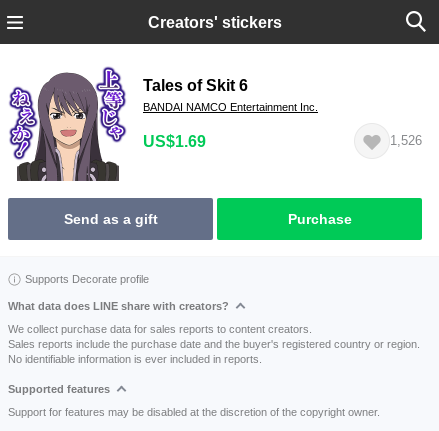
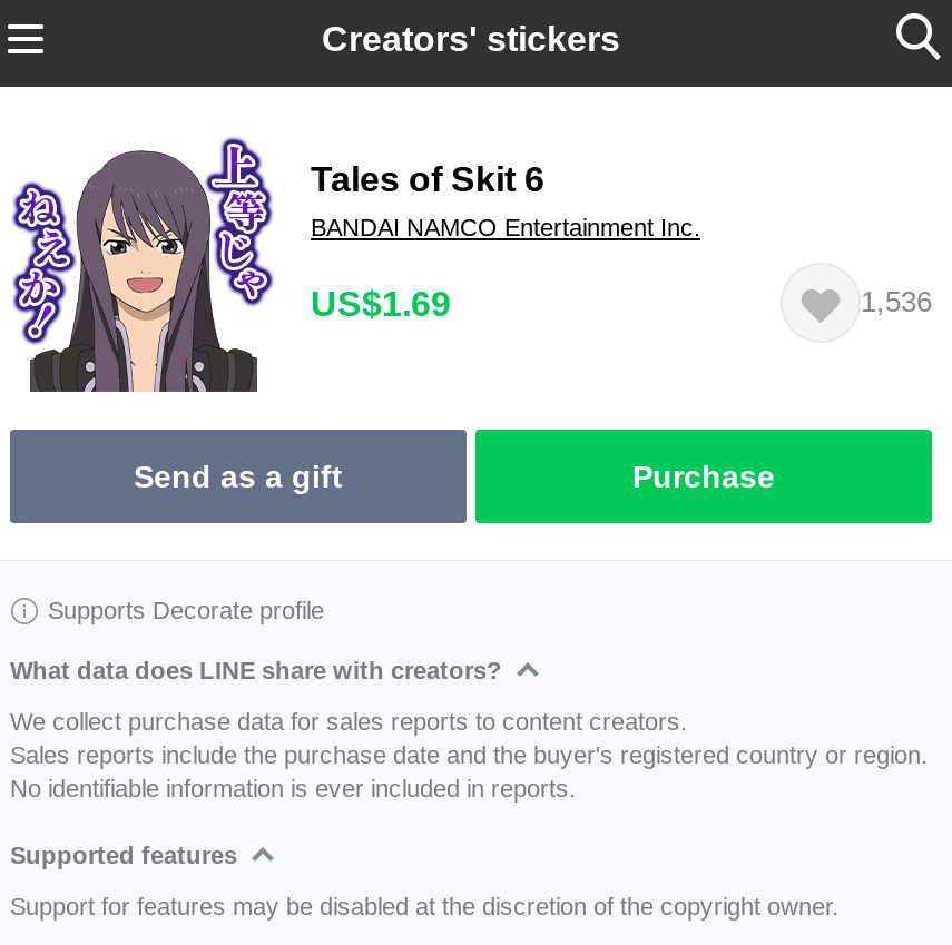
[390,133,422,148] 1,526 -> [861,285,932,318] 1,536

